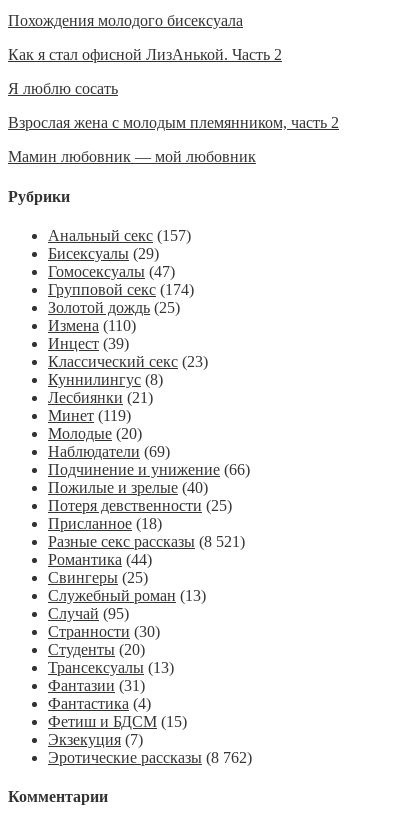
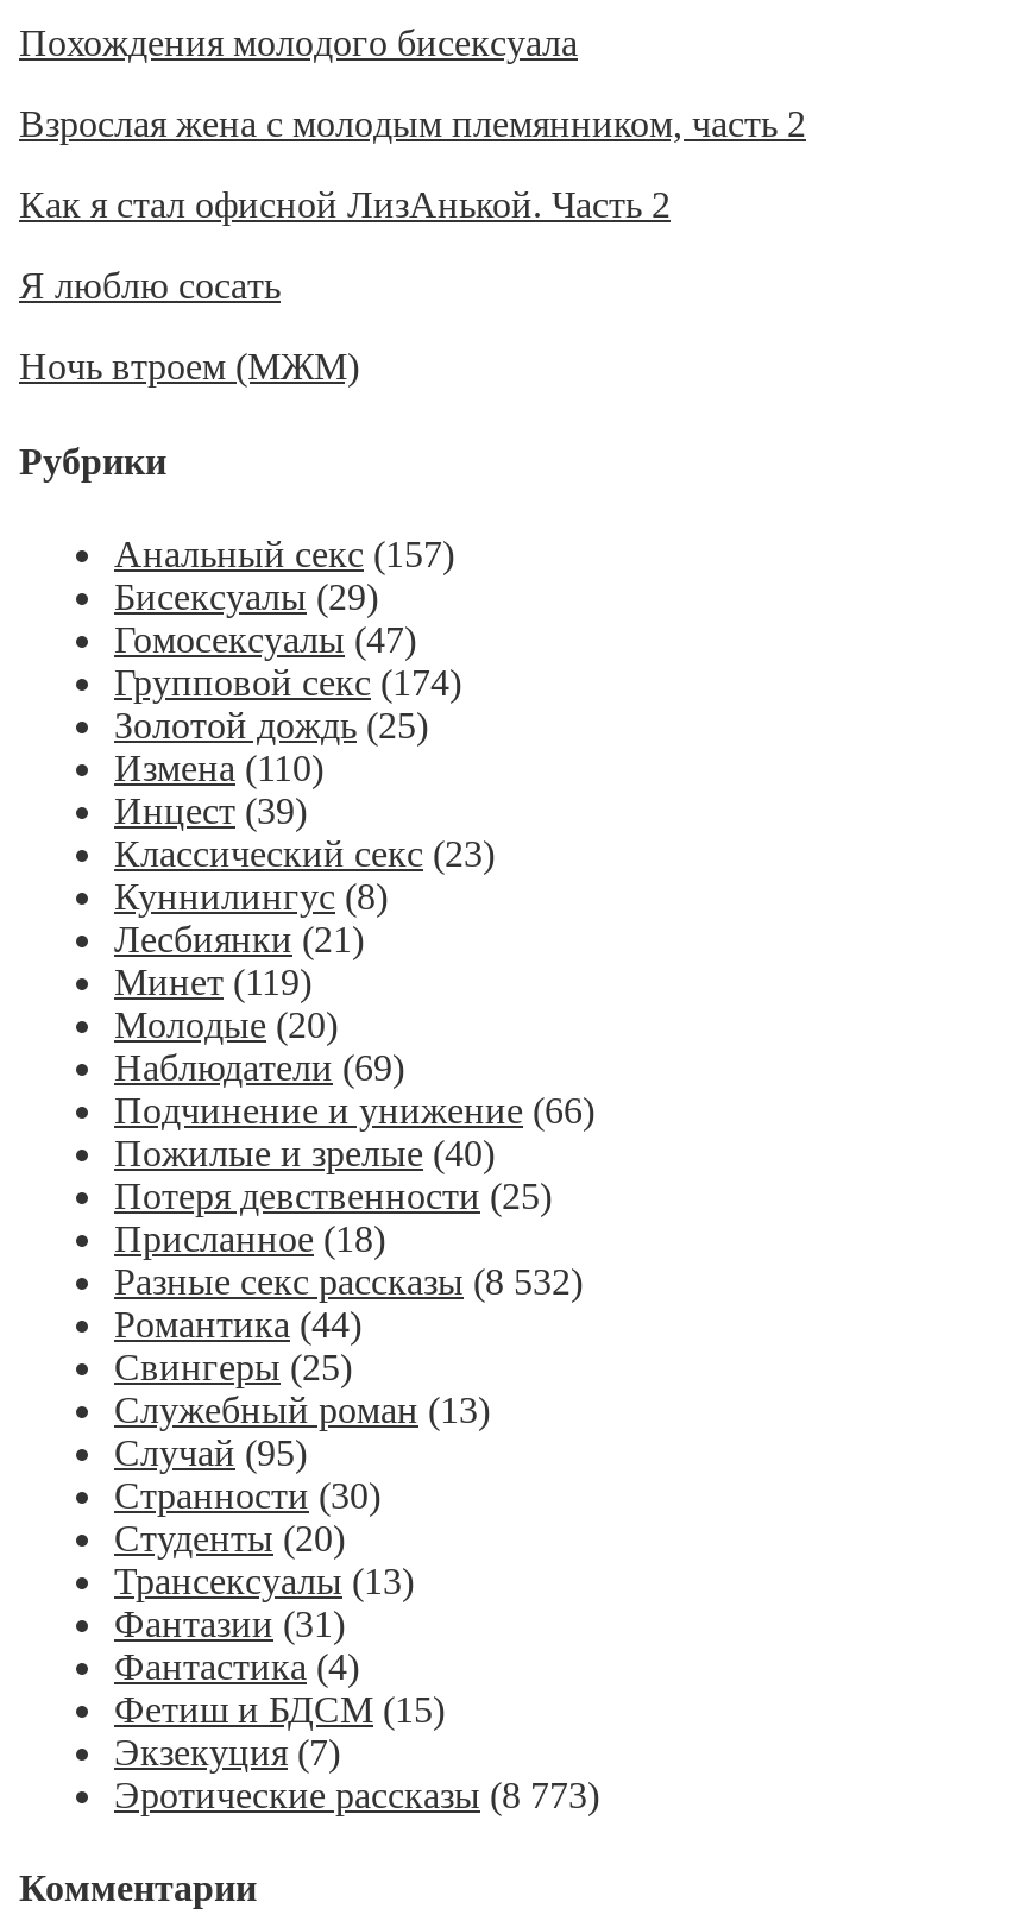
moved [8,46,282,97] -> [19,185,671,306]: Как я стал офисной ЛизАнькой. Часть 2 | Я люблю сосать
moved [8,114,339,131] -> [19,104,806,145]: Взрослая жена с молодым племянником, часть 2
[8,148,256,165] Мамин любовник — мой любовник -> [19,347,359,387] Ночь втроем (МЖМ)
[48,533,245,550] Разные секс рассказы (8 521) -> [114,1261,583,1301] Разные секс рассказы (8 532)
[48,749,252,766] Эротические рассказы (8 762) -> [114,1774,599,1815] Эротические рассказы (8 773)

